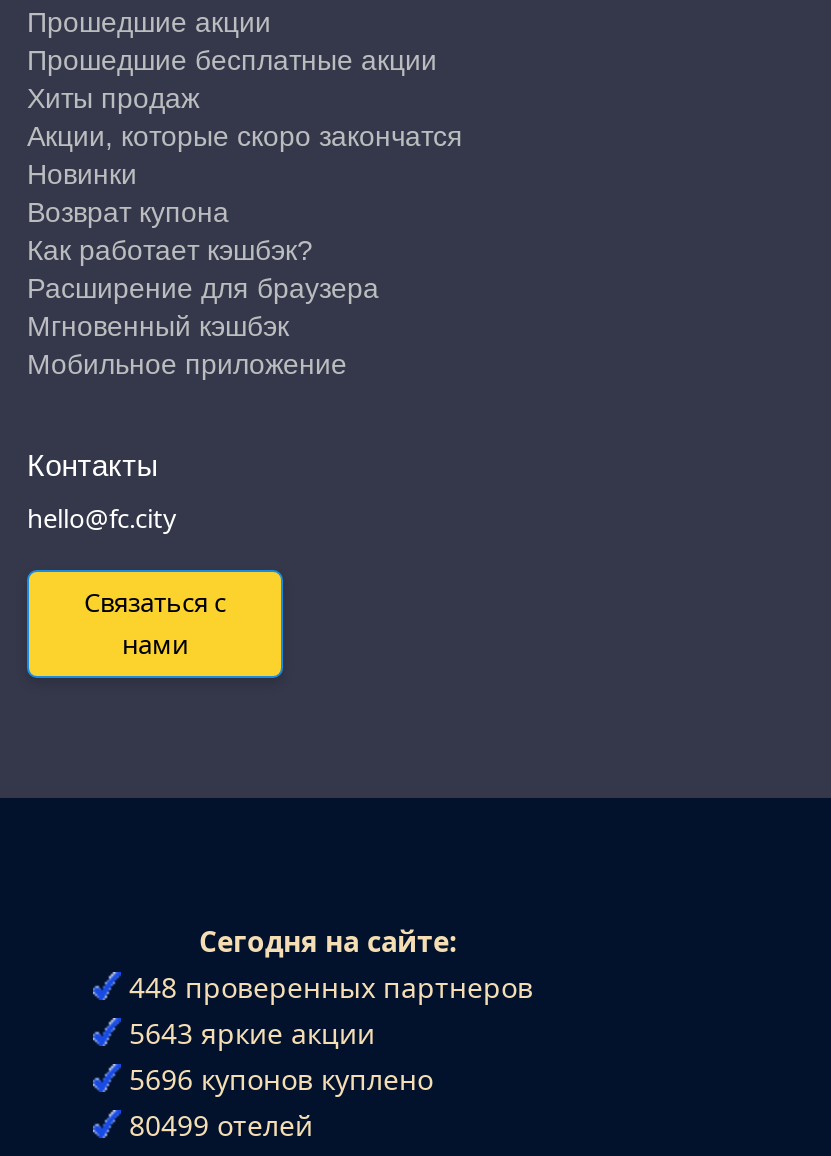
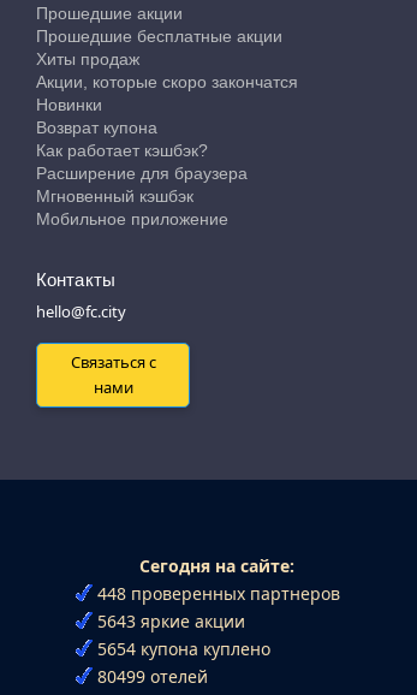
[129,1059,433,1097] 5696 купонов куплено -> [97,637,270,660] 5654 купона куплено

